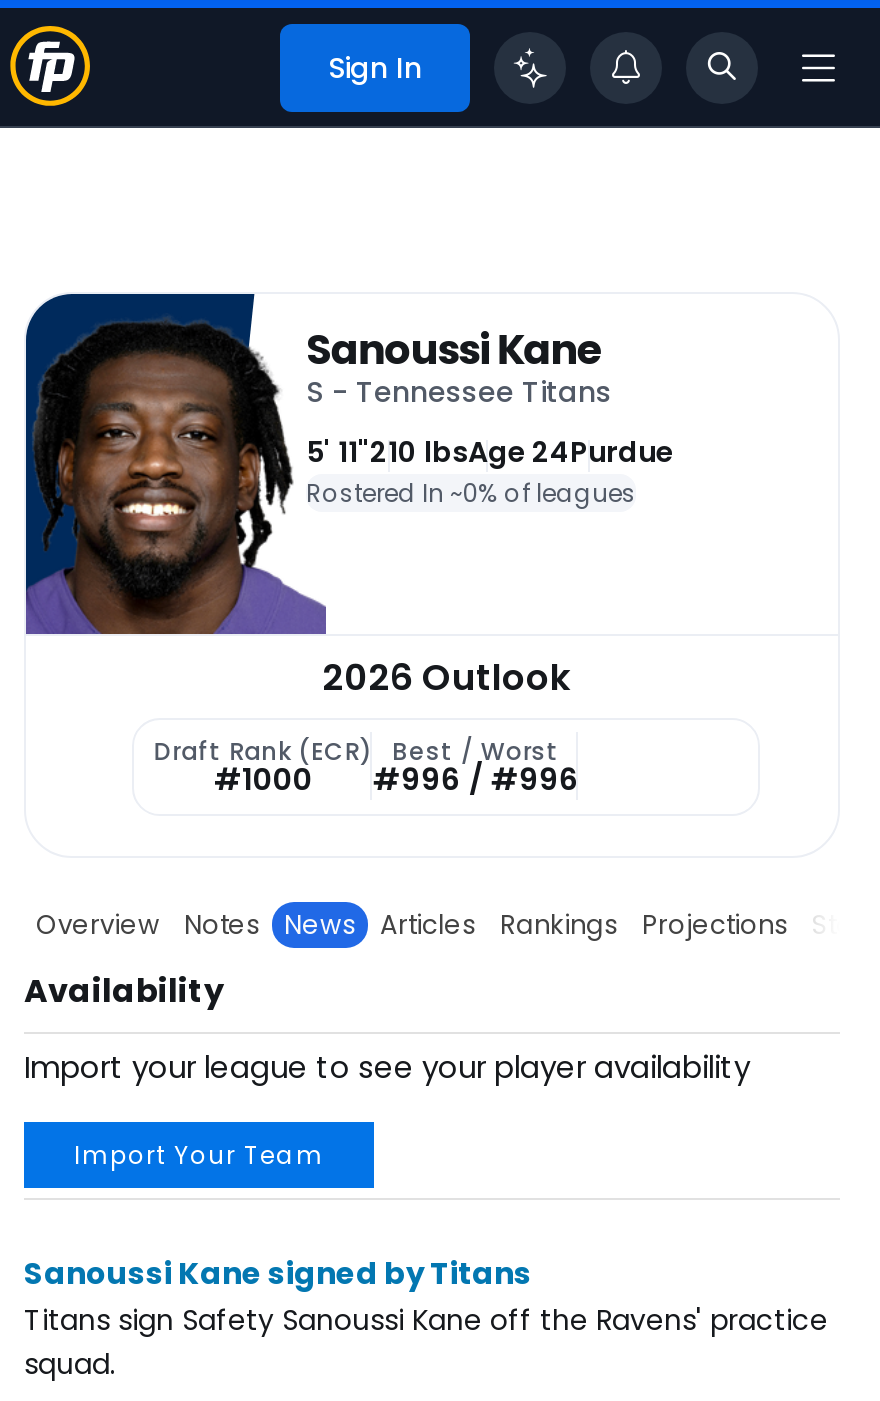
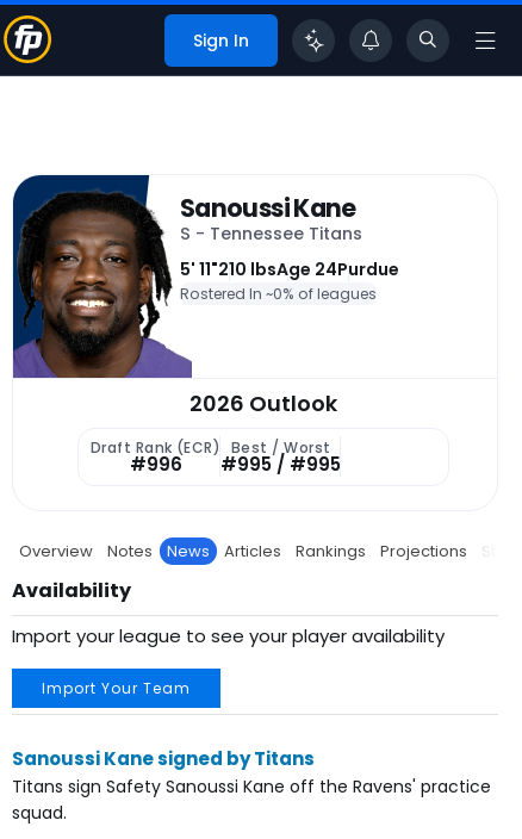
[214,759,312,801] #1000 -> [129,452,182,477] #996
[373,759,579,801] #996 / #996 -> [221,452,341,477] #995 / #995

